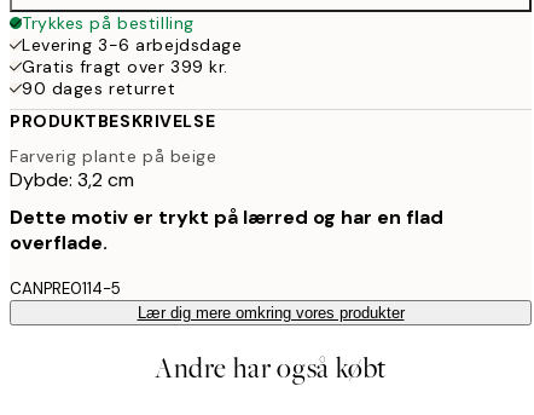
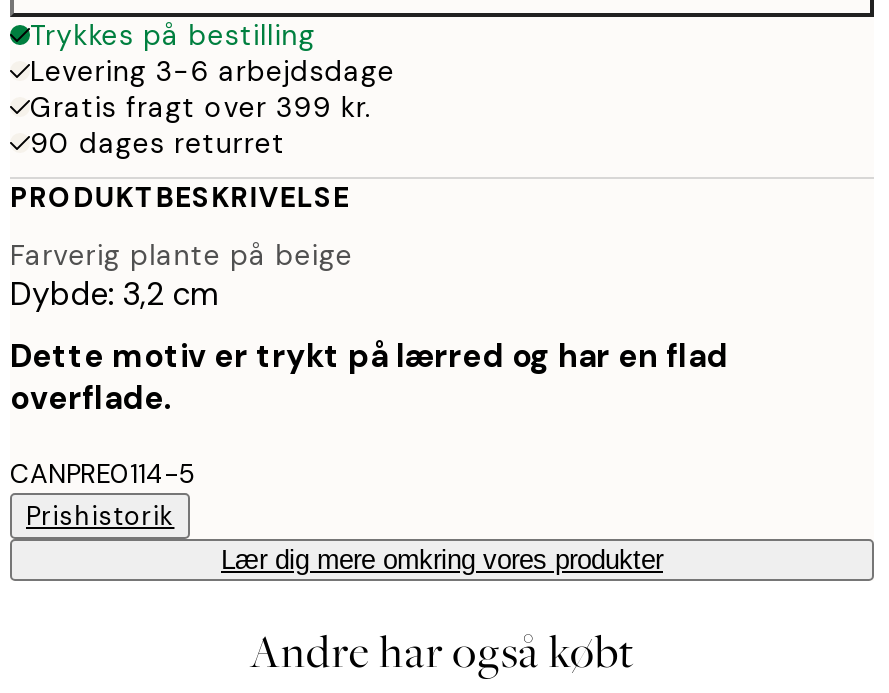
none -> [26,500,174,534] Prishistorik

